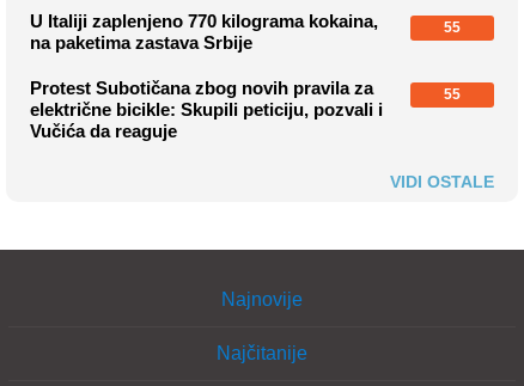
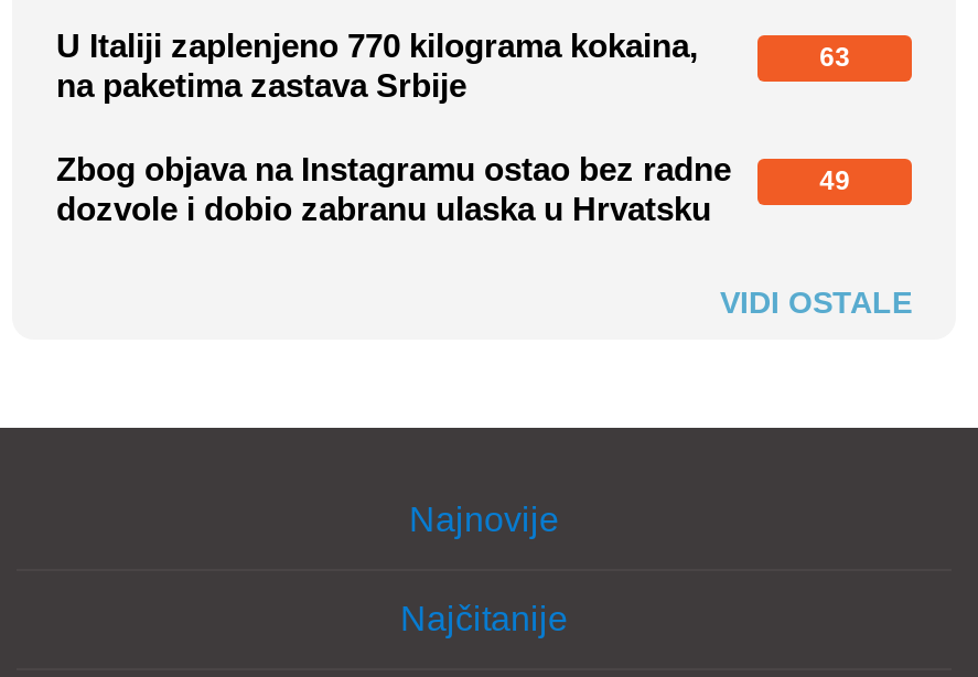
[444,19,461,36] 55 -> [820,43,851,73] 63
[30,77,383,141] Protest Subotičana zbog novih pravila za | električne bicikle: Skupili peticiju, pozvali i | Vučića da reaguje -> [56,150,731,227] Zbog objava na Instagramu ostao bez radne | dozvole i dobio zabranu ulaska u Hrvatsku
[444,86,461,103] 55 -> [820,166,851,197] 49

